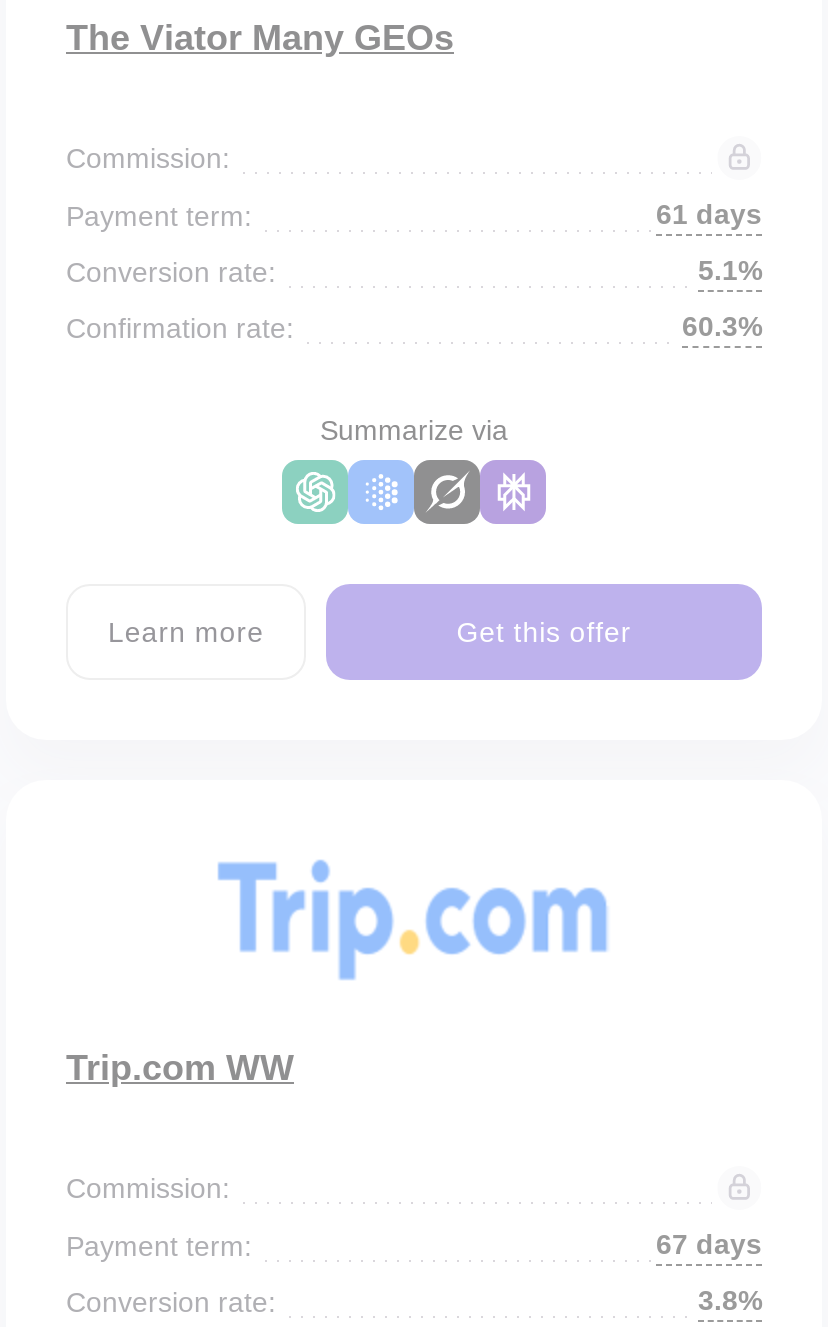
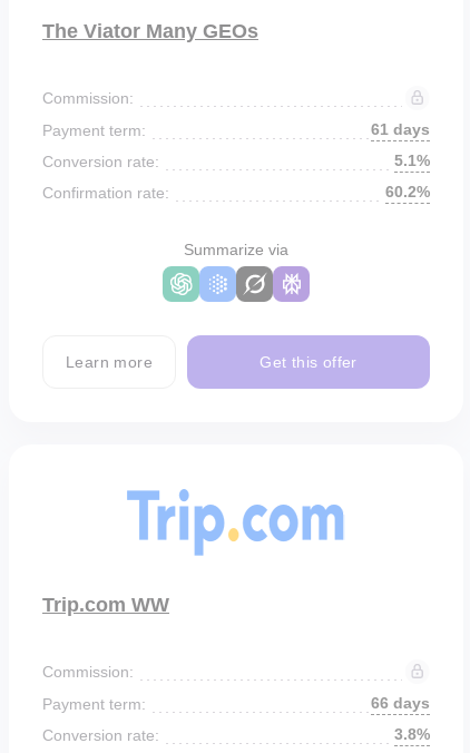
[682,310,762,342] 60.3% -> [385,183,430,201] 60.2%
[656,1228,762,1260] 67 days -> [371,694,430,712] 66 days

